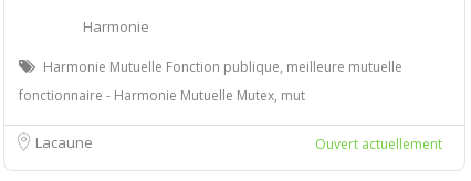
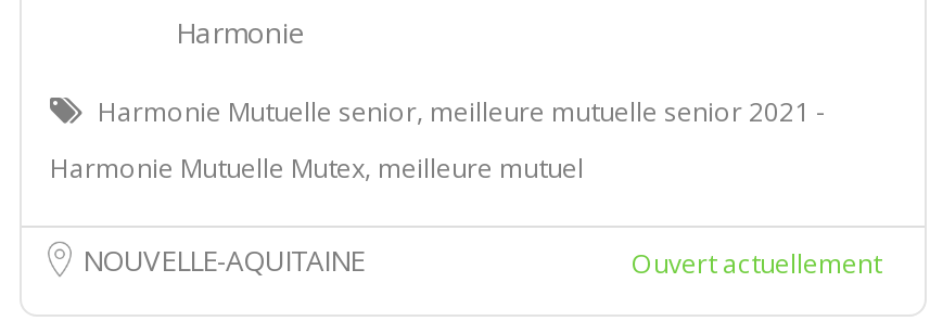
[43,57,402,76] Harmonie Mutuelle Fonction publique, meilleure mutuelle -> [98,92,825,129] Harmonie Mutuelle senior, meilleure mutuelle senior 2021 -
[19,86,305,104] fonctionnaire - Harmonie Mutuelle Mutex, mut -> [50,149,584,185] Harmonie Mutuelle Mutex, meilleure mutuel
[35,132,93,152] Lacaune -> [82,240,365,279] NOUVELLE-AQUITAINE

